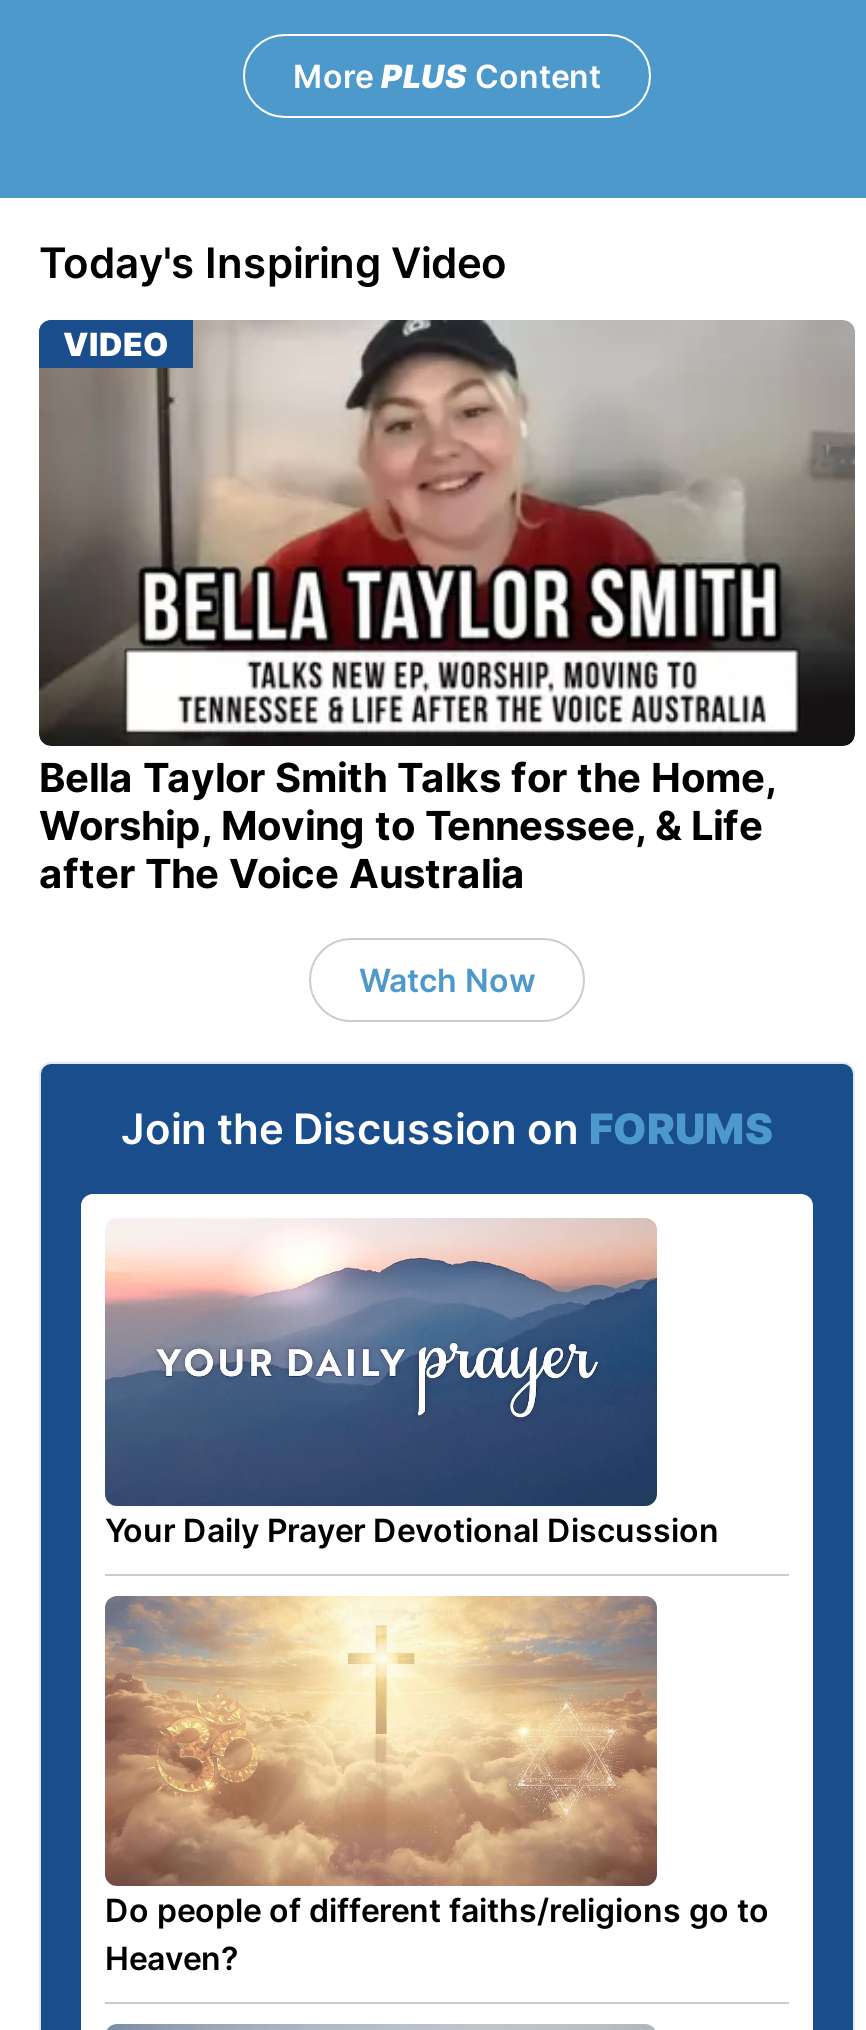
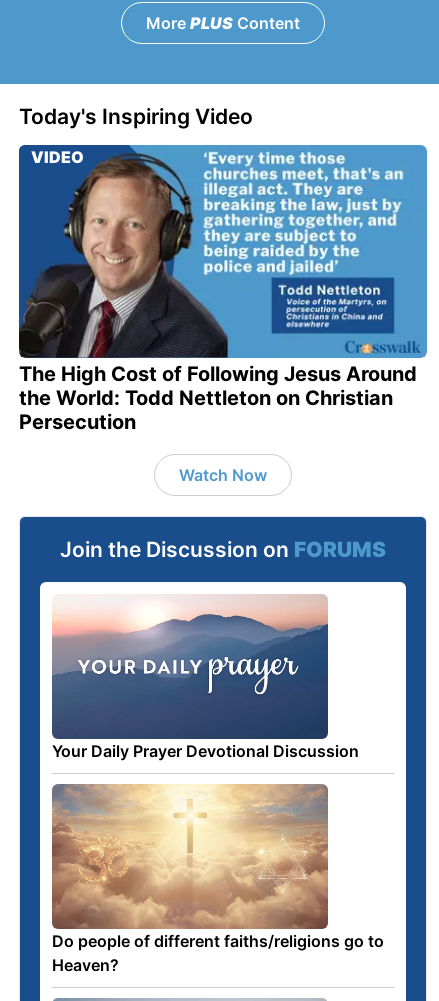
[37,318,857,897] [image] | Bella Taylor Smith Talks for the Home, | Worship, Moving to Tennessee, & Life | after The Voice Australia -> [18,144,428,434] [image] | The High Cost of Following Jesus Around | the World: Todd Nettleton on Christian | Persecution

